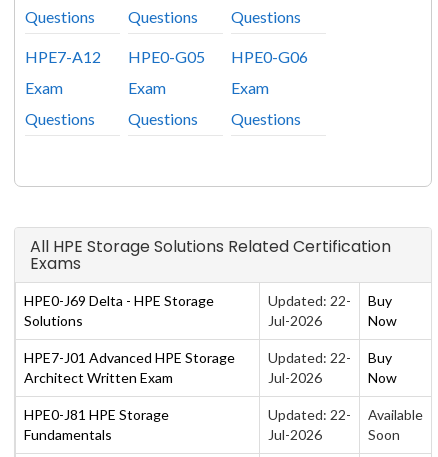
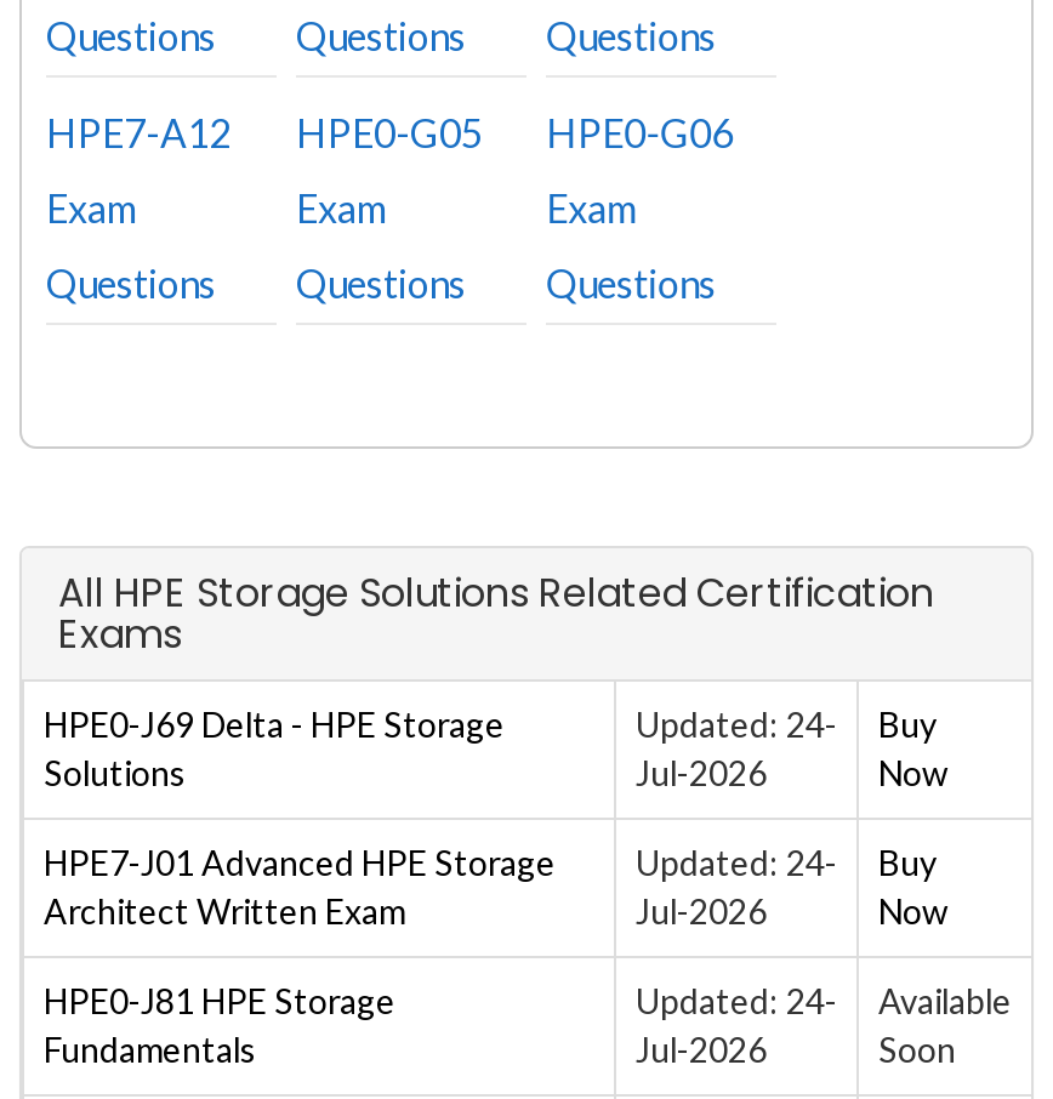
[268,291,392,308] Updated: 22- Buy -> [636,702,937,744] Updated: 24- Buy
[24,348,392,365] HPE7-J01 Advanced HPE Storage Updated: 22- Buy -> [44,841,937,882] HPE7-J01 Advanced HPE Storage Updated: 24- Buy
[268,405,423,422] Updated: 22- Available -> [636,979,1012,1020] Updated: 24- Available

